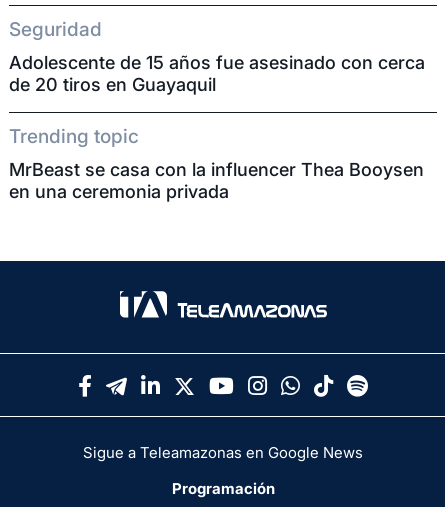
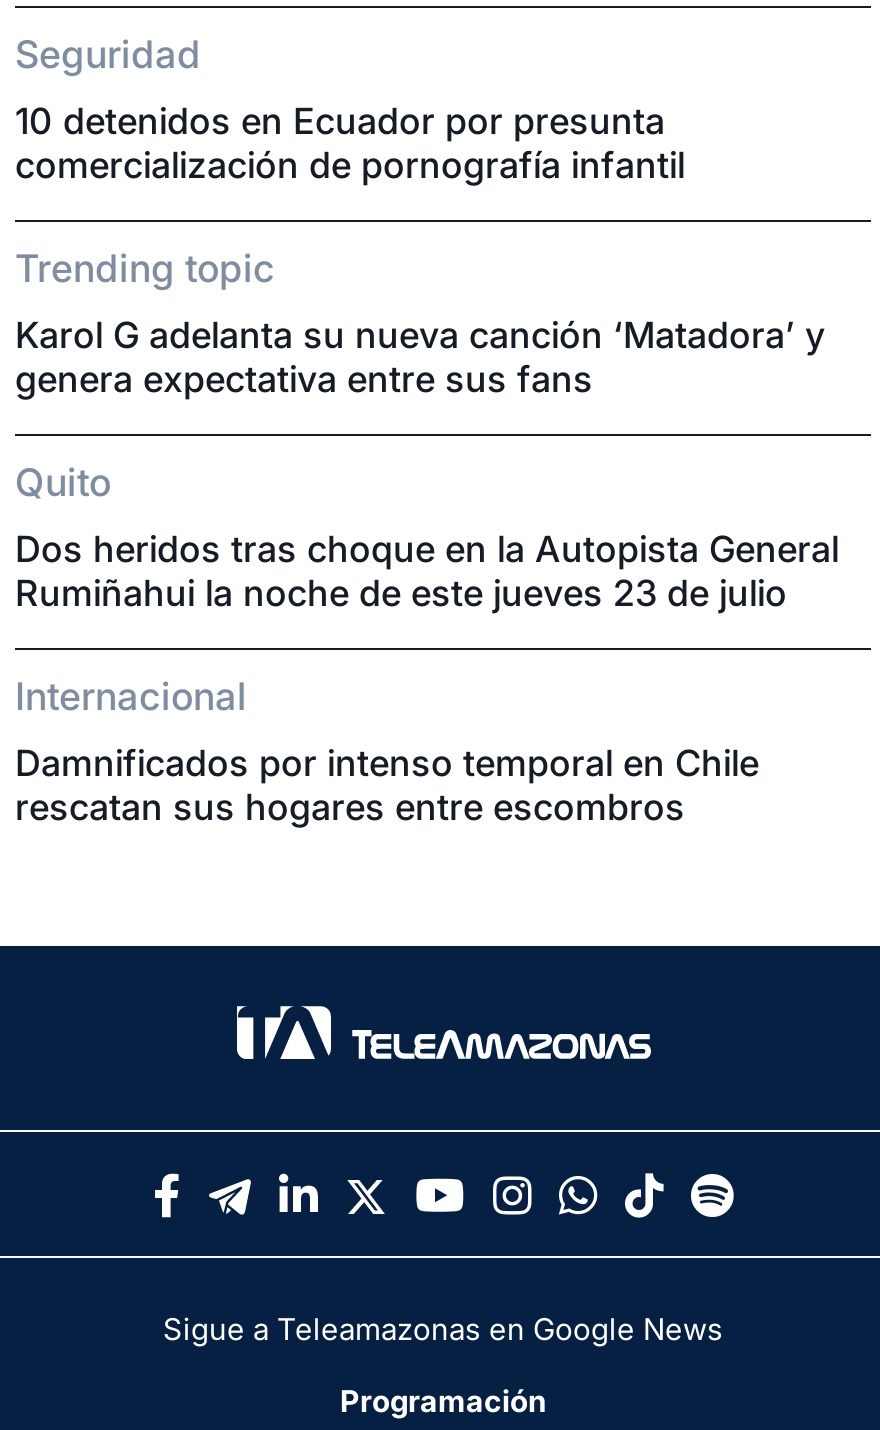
[9,52,425,95] Adolescente de 15 años fue asesinado con cerca | de 20 tiros en Guayaquil -> [15,101,685,187] 10 detenidos en Ecuador por presunta | comercialización de pornografía infantil
[9,159,424,202] MrBeast se casa con la influencer Thea Booysen | en una ceremonia privada -> [15,315,839,829] Karol G adelanta su nueva canción ‘Matadora’ y | genera expectativa entre sus fans | Quito | Dos heridos tras choque en la Autopista General | Rumiñahui la noche de este jueves 23 de julio | Internacional | Damnificados por intenso temporal en Chile | rescatan sus hogares entre escombros

